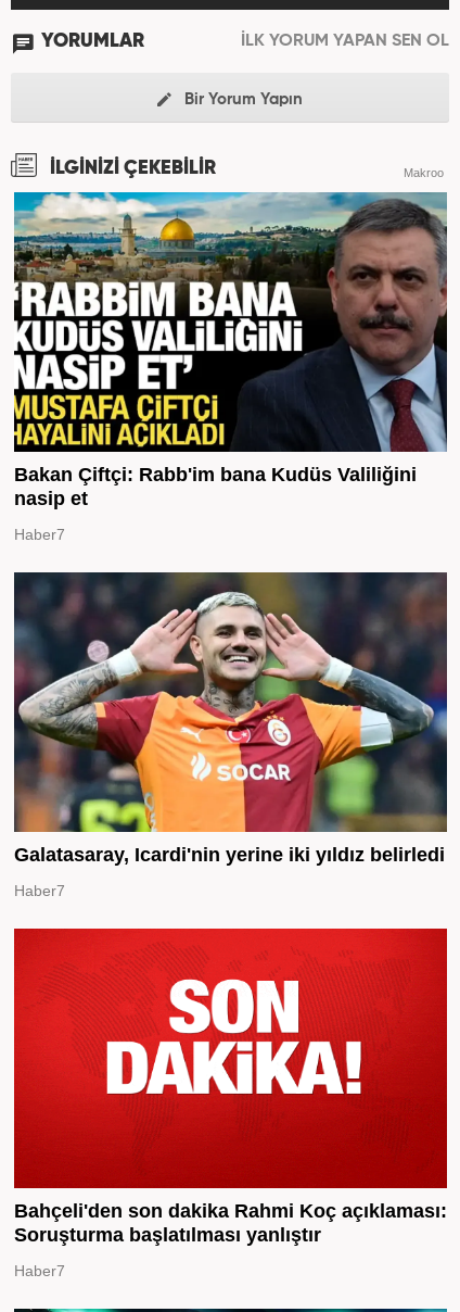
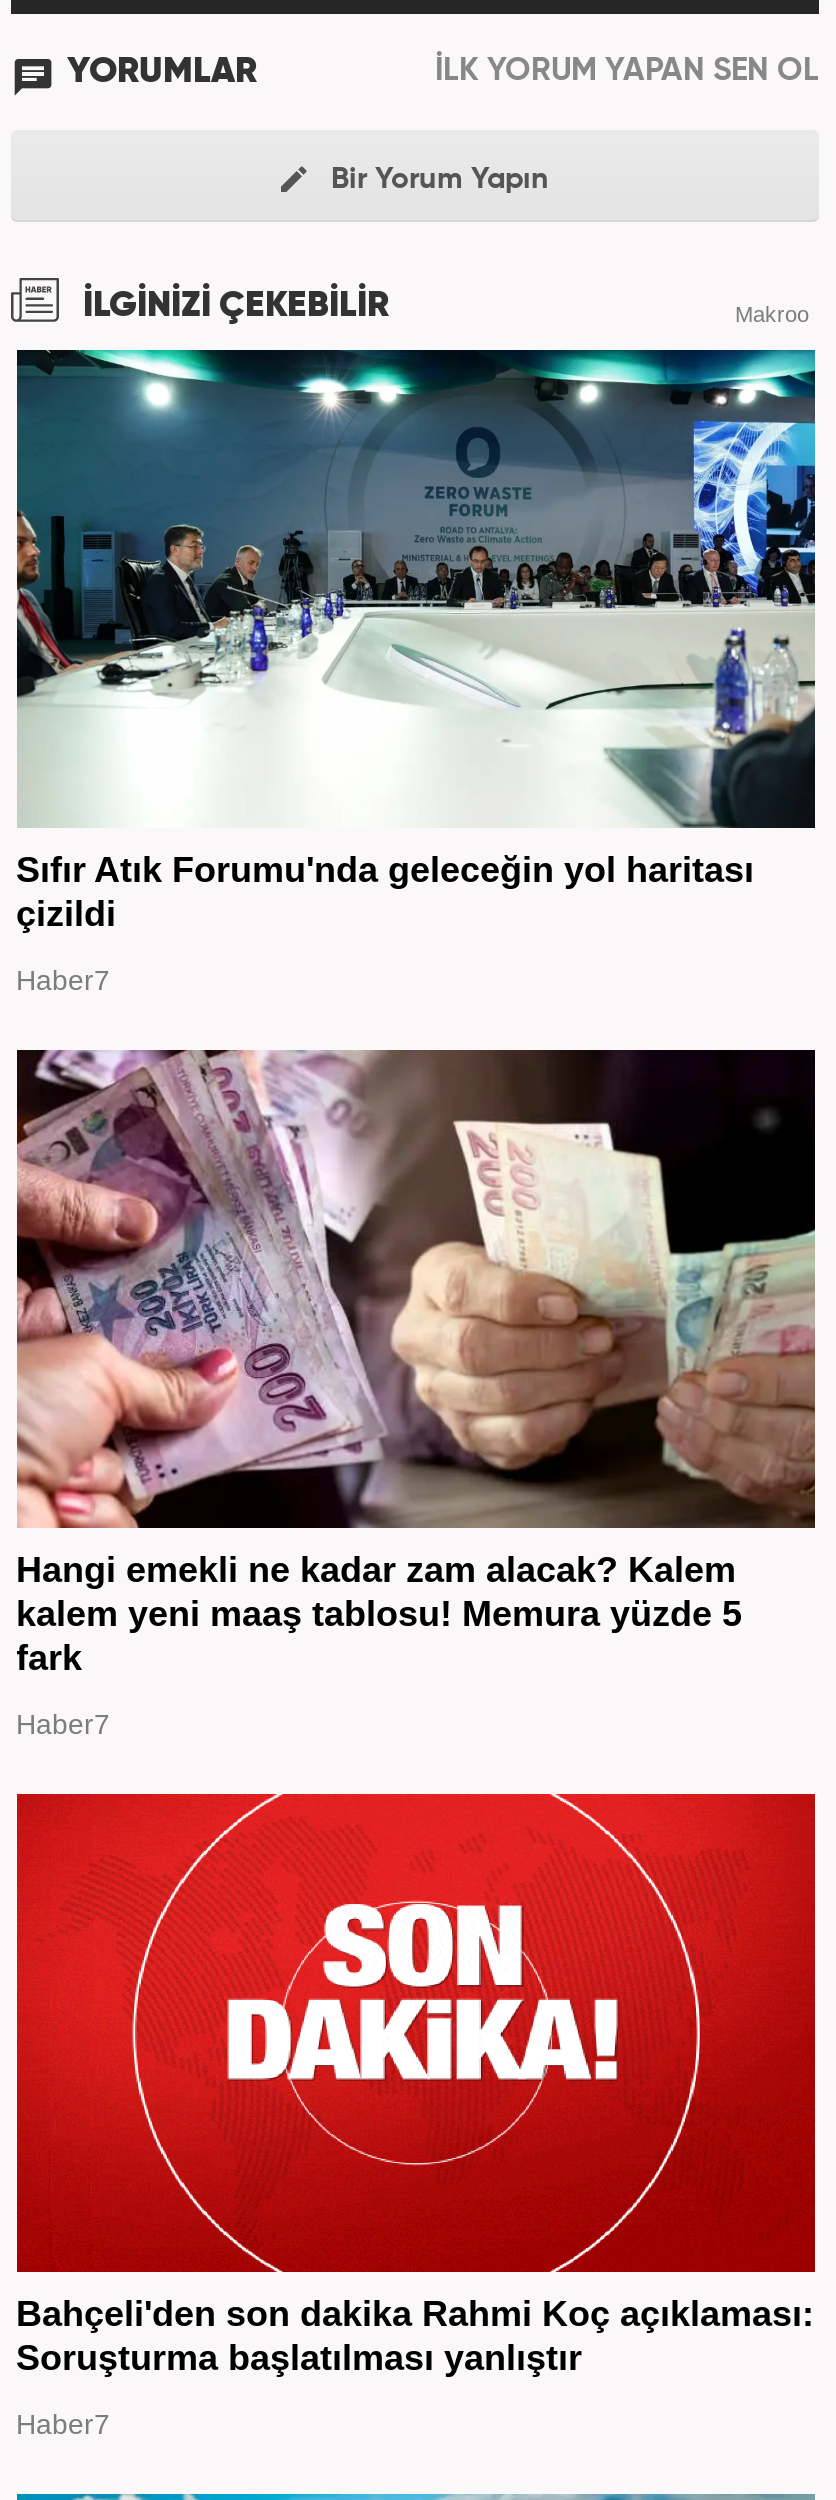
[13,191,448,509] [image] | Bakan Çiftçi: Rabb'im bana Kudüs Valiliğini | nasip et -> [15,348,817,934] [image] | Sıfır Atık Forumu'nda geleceğin yol haritası | çizildi
[13,571,448,866] [image] | Galatasaray, Icardi'nin yerine iki yıldız belirledi -> [15,1050,817,1678] [image] | Hangi emekli ne kadar zam alacak? Kalem | kalem yeni maaş tablosu! Memura yüzde 5 | fark
moved [77,929,384,1188] -> [131,1794,701,2272]: [image]

